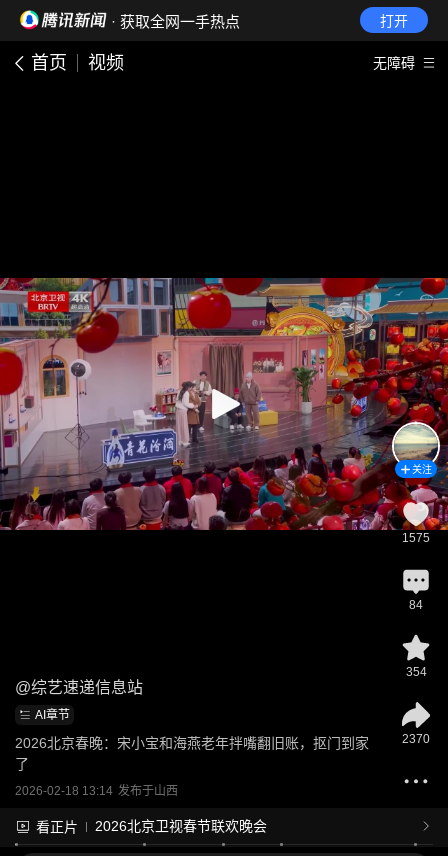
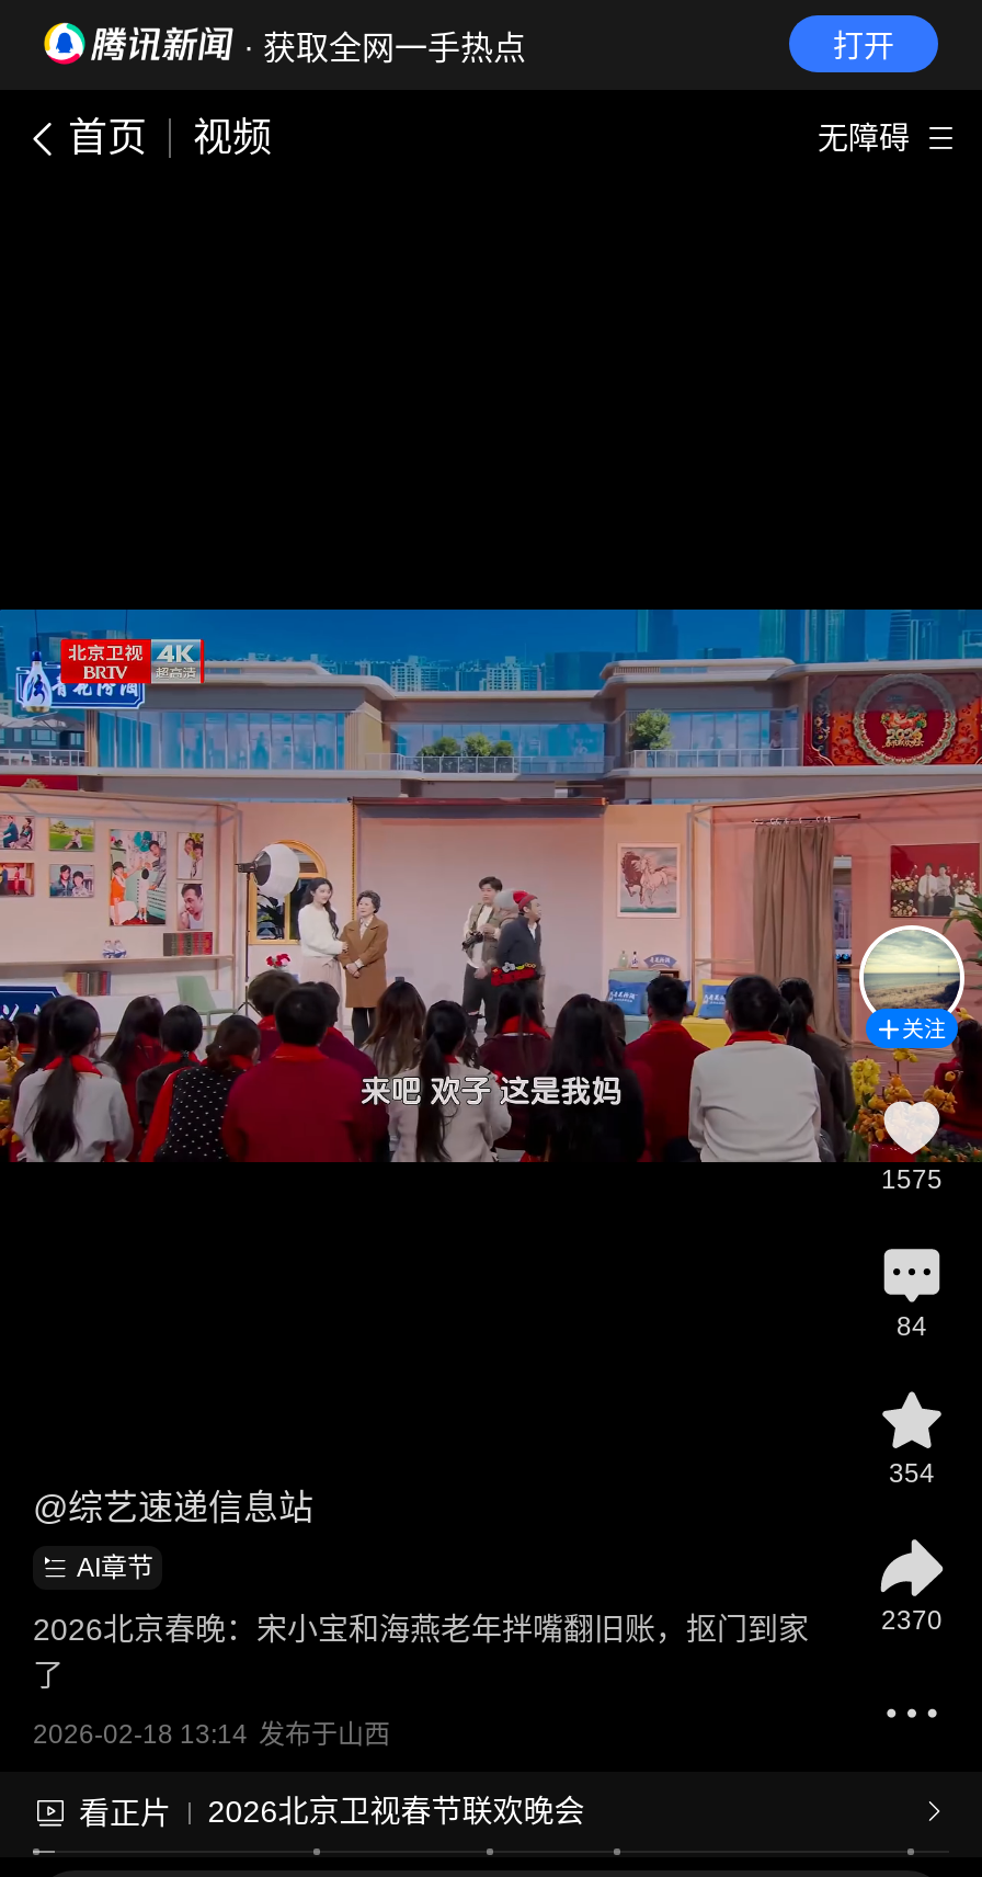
[3,277,445,531] [image] -> [7,607,975,1164] [image]

